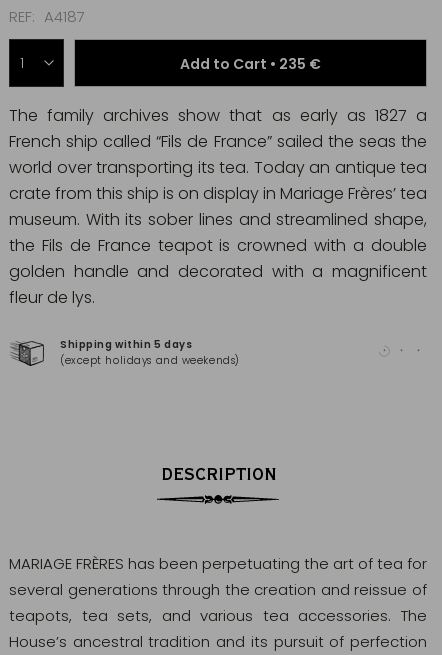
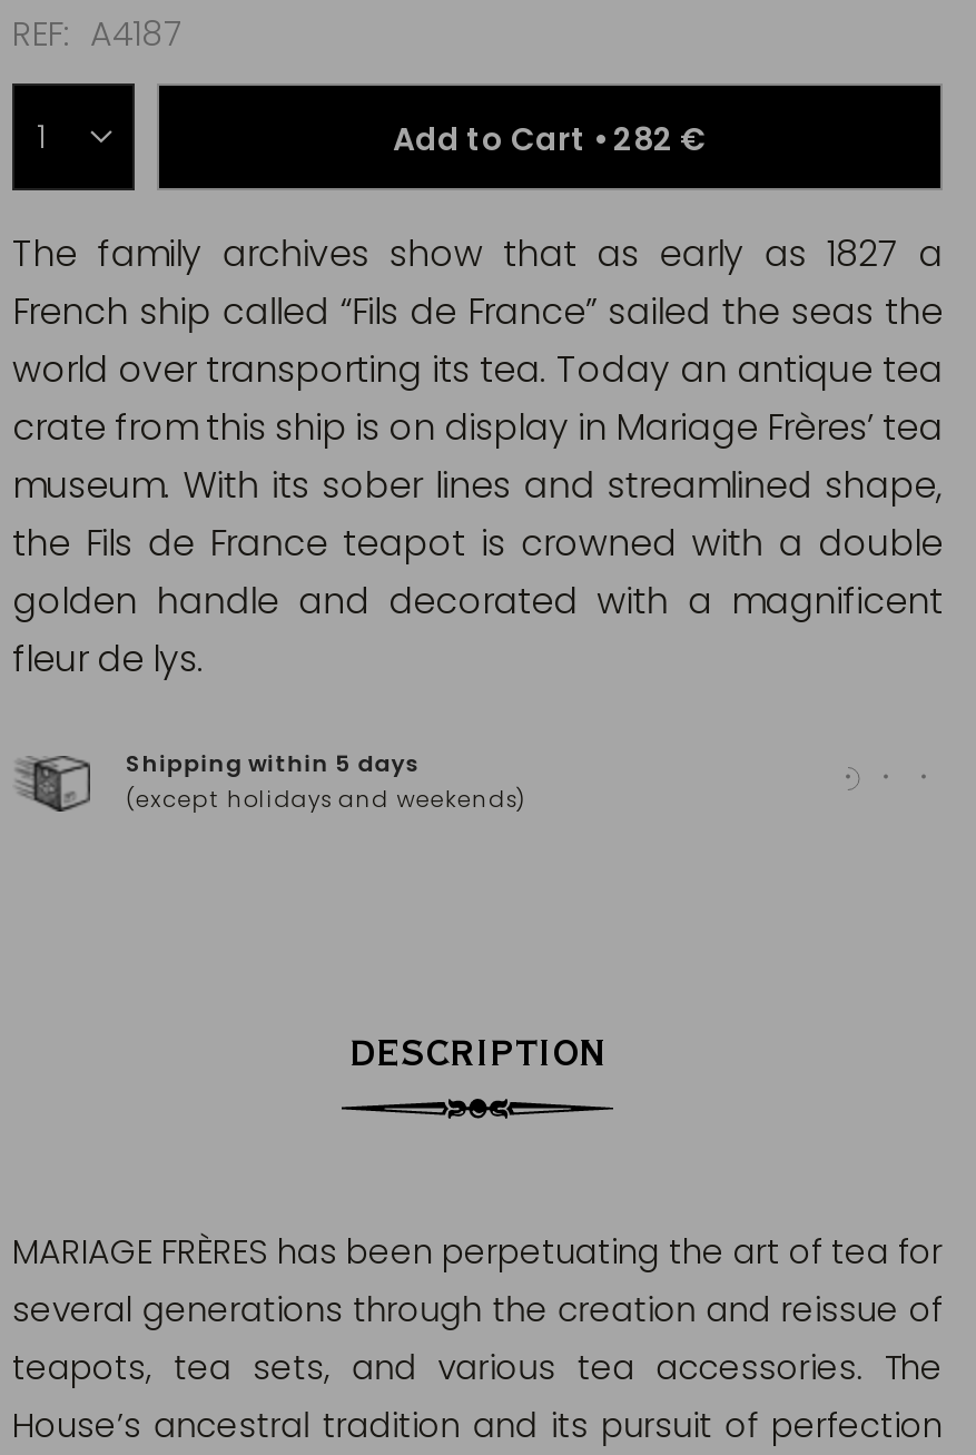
[180,53,321,73] Add to Cart • 235 € -> [393,116,707,160] Add to Cart • 282 €

